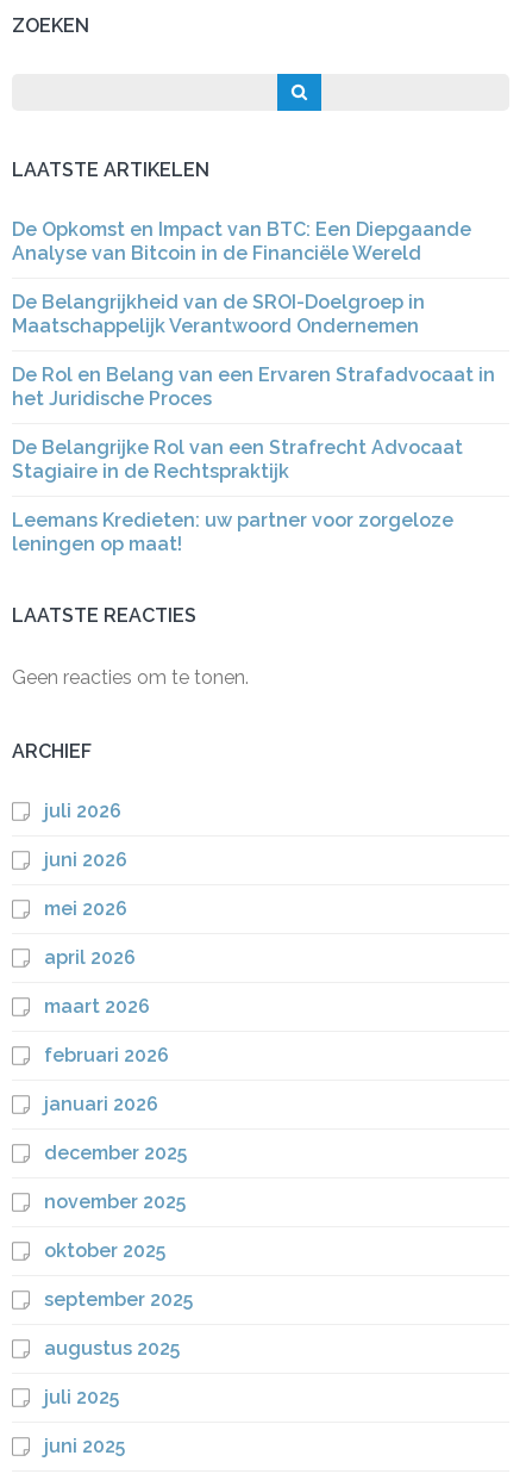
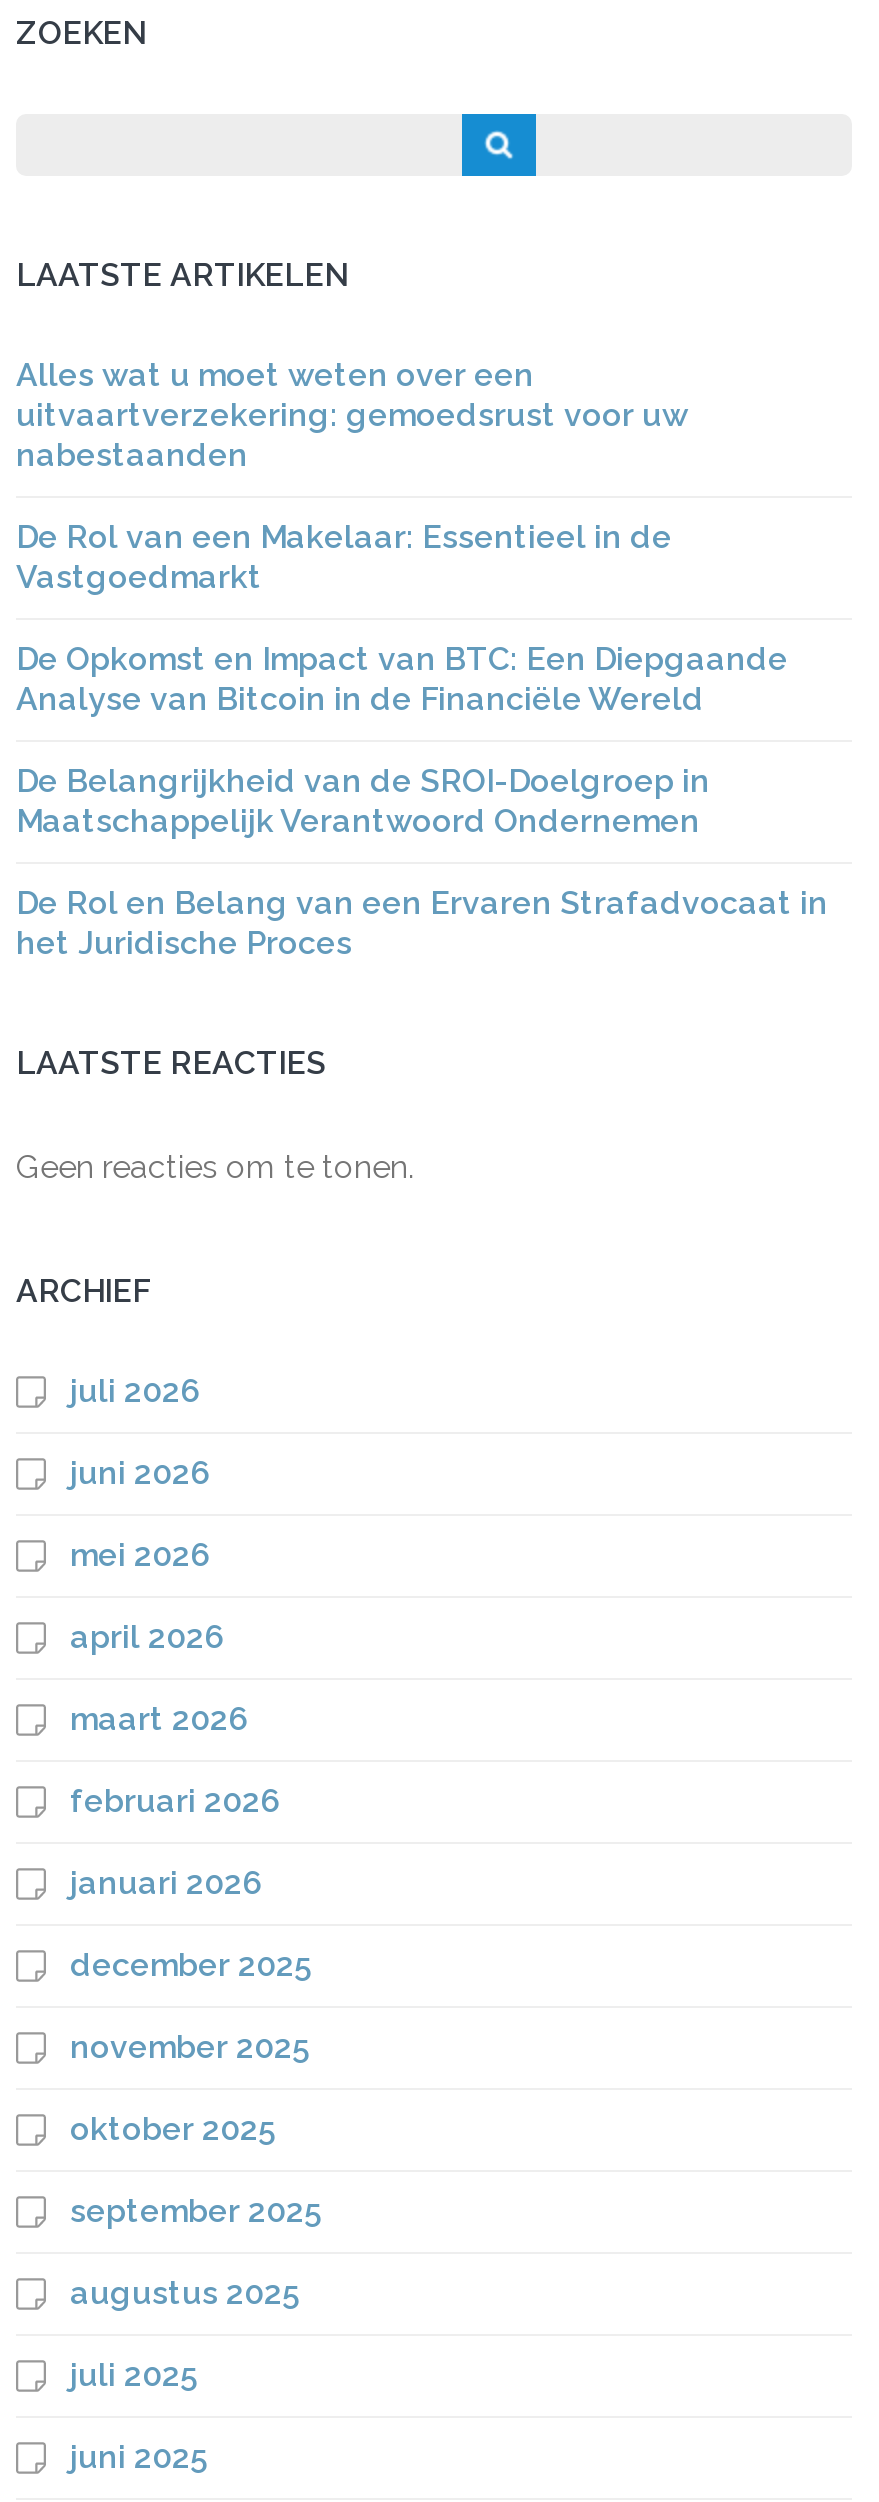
none -> [16,356,688,596] Alles wat u moet weten over een | uitvaartverzekering: gemoedsrust voor uw | nabestaanden | De Rol van een Makelaar: Essentieel in de | Vastgoedmarkt
moved [12,218,495,410] -> [16,640,828,962]: De Opkomst en Impact van BTC: Een Diepgaande | Analyse van Bitcoin in de Financiële Wereld | De Belangrijkheid van de SROI-Doelgroep in | Maatschappelijk Verantwoord Ondernemen | De Rol en Belang van een Ervaren Strafadvocaat in | het Juridische Proces
[12,436,463,555] De Belangrijke Rol van een Strafrecht Advocaat | Stagiaire in de Rechtspraktijk | Leemans Kredieten: uw partner voor zorgeloze | leningen op maat! -> none

